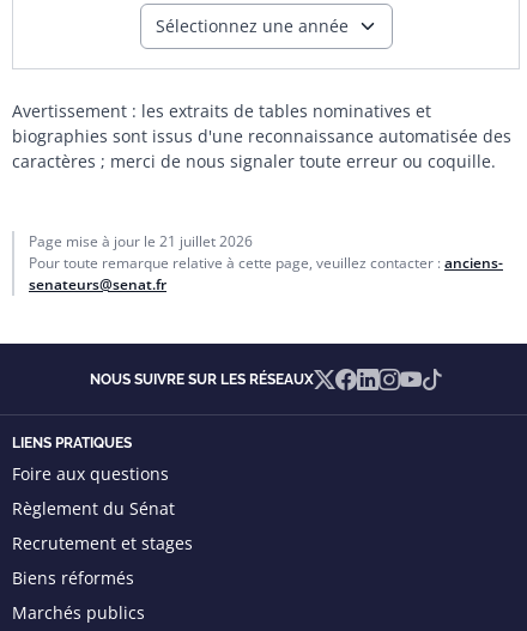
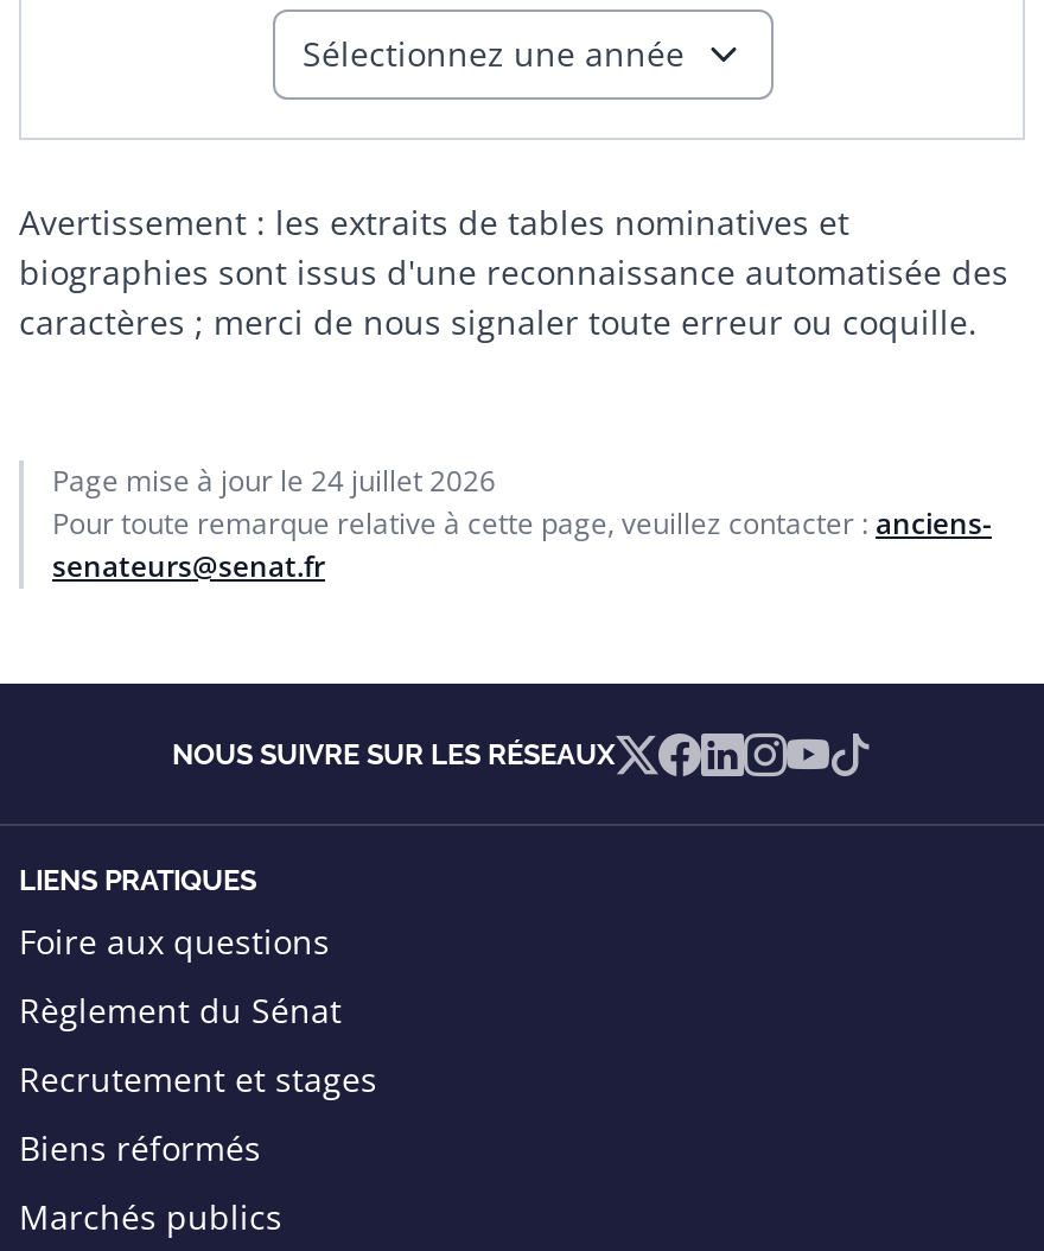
[29,231,253,252] Page mise à jour le 21 juillet 2026 -> [52,461,496,501] Page mise à jour le 24 juillet 2026

